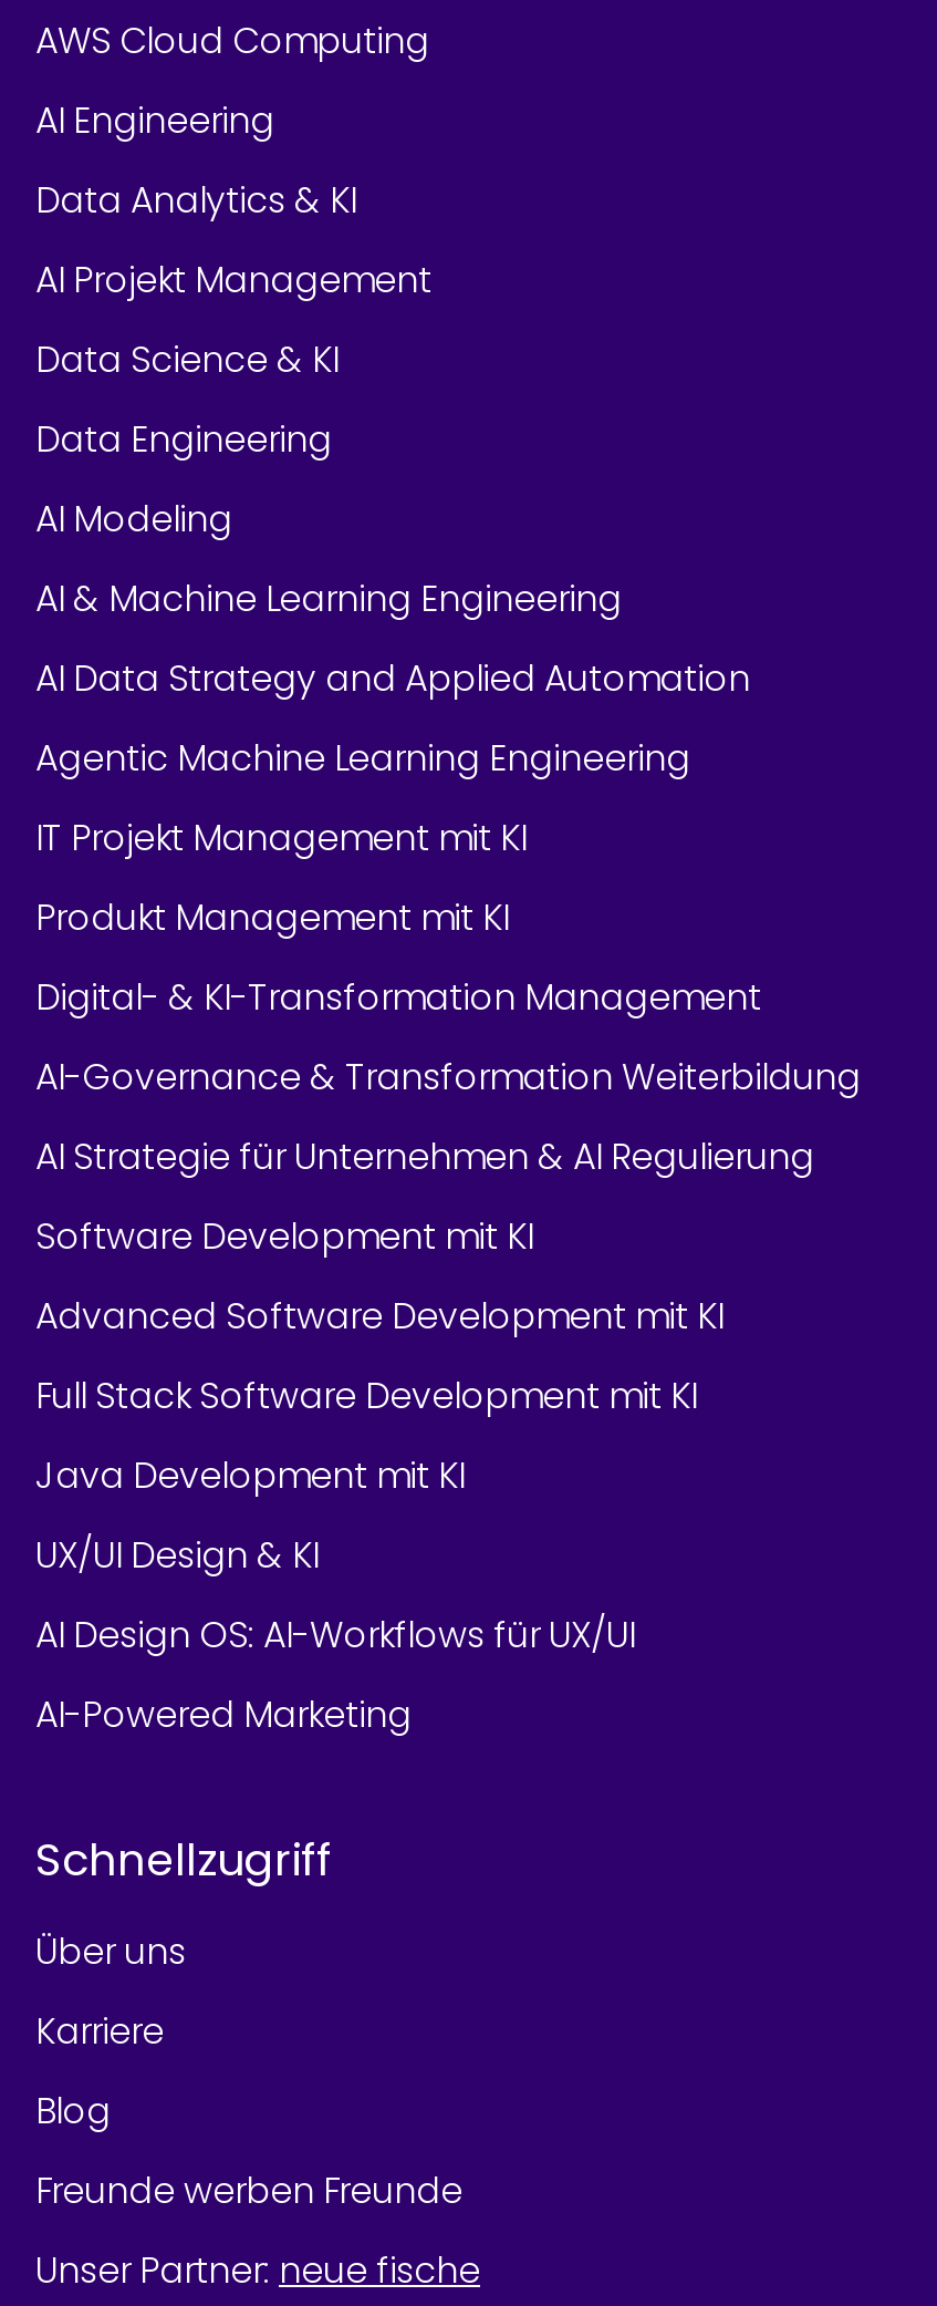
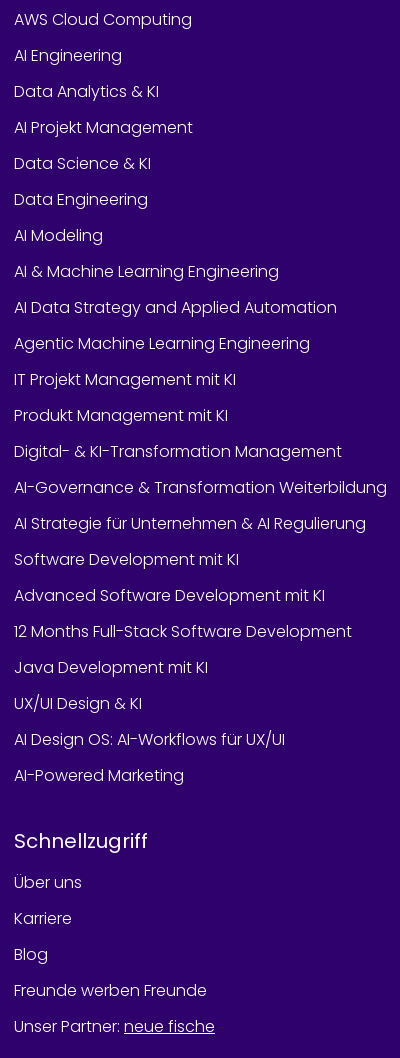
[35,1369,697,1420] Full Stack Software Development mit KI -> [14,620,352,643] 12 Months Full-Stack Software Development

